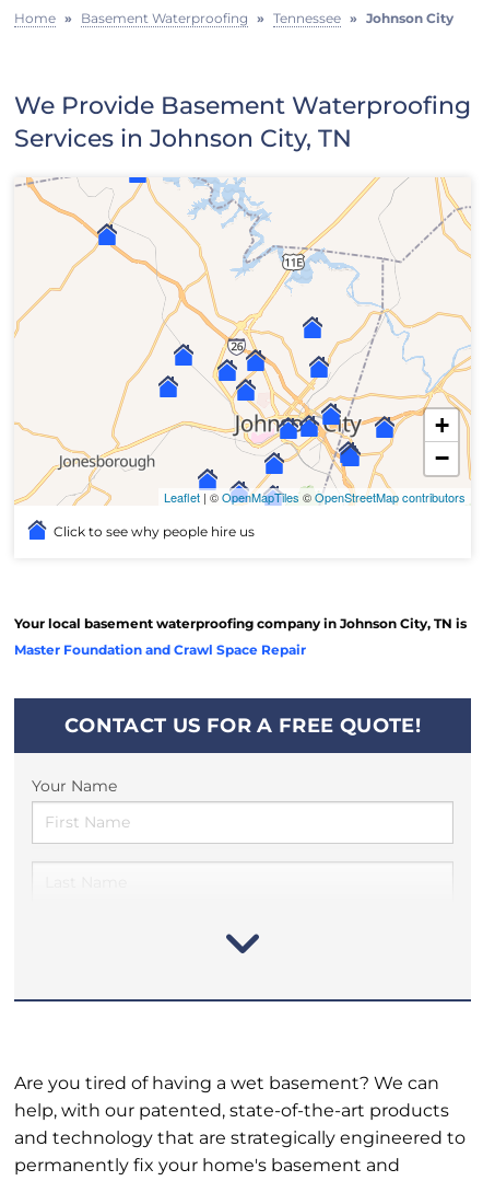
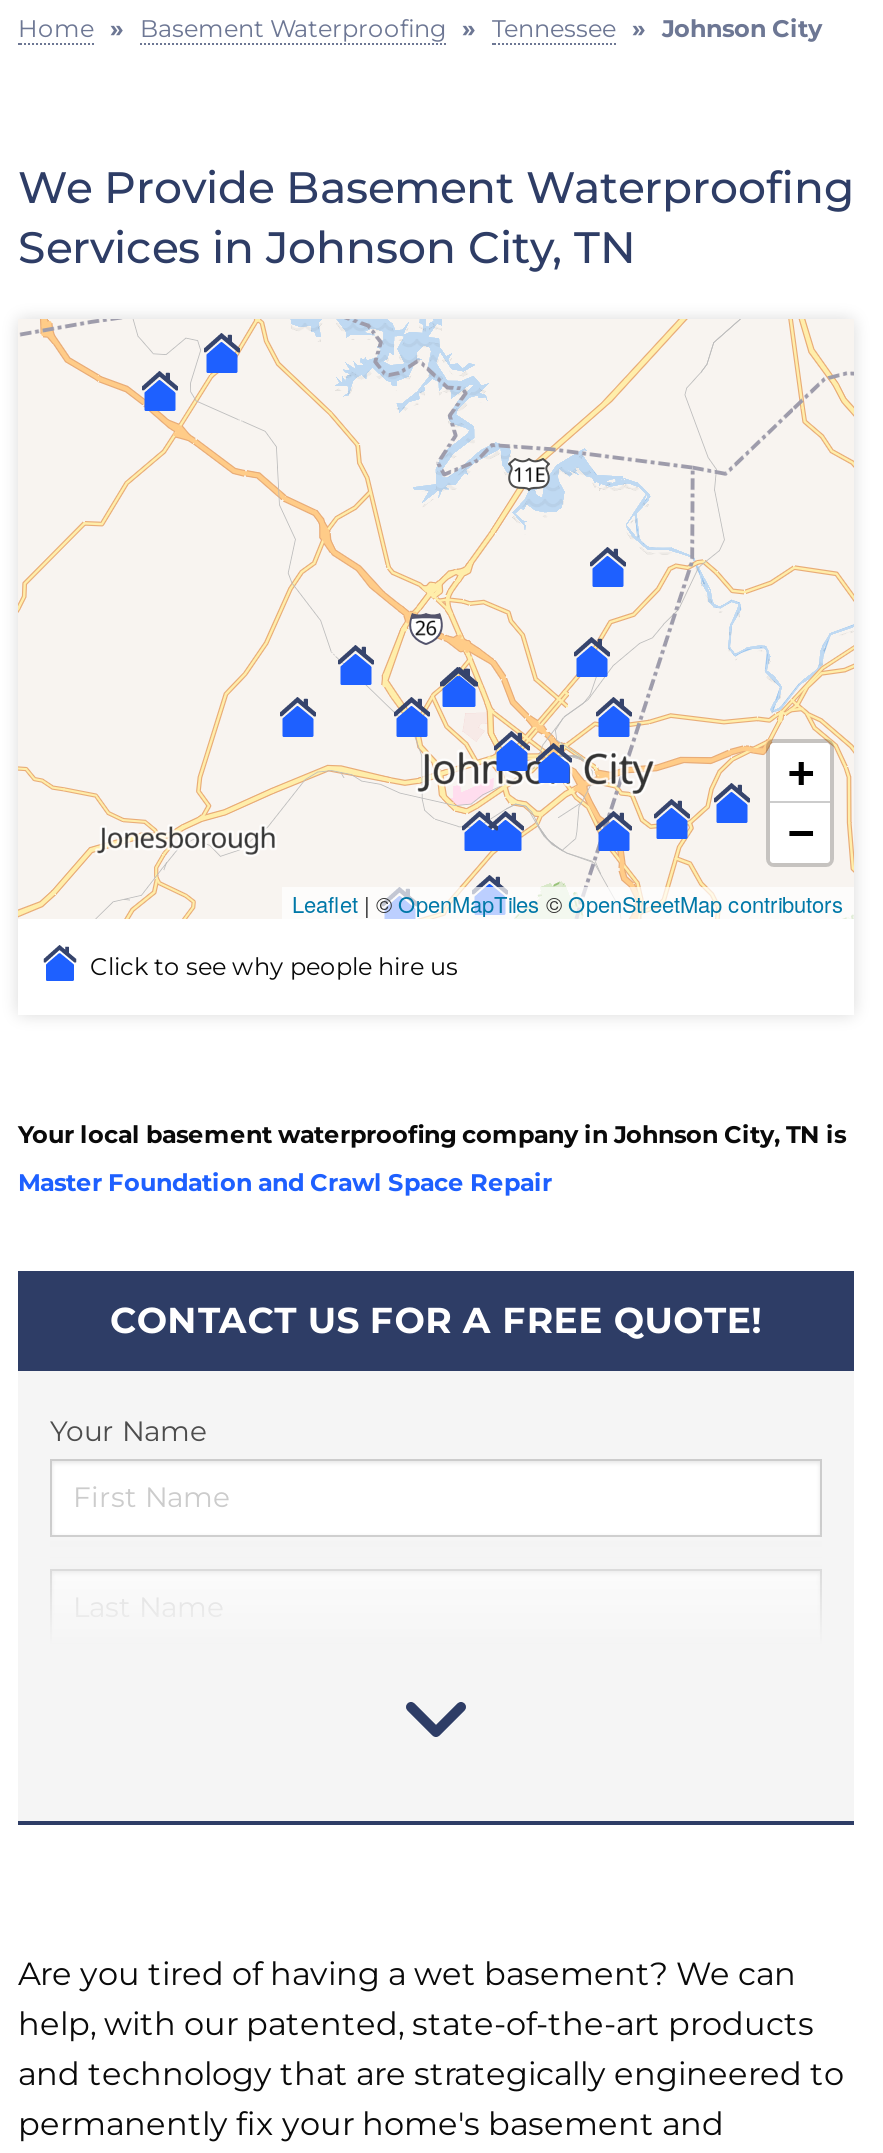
[82,176,148,246] [image] -> [140,319,260,443] [image]
[157,303,414,486] [image] -> [278,545,752,883] [image]

